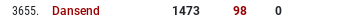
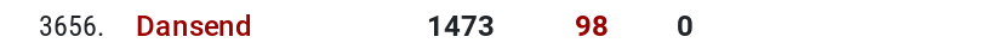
[12,4,100,18] 3655. Dansend -> [39,10,252,44] 3656. Dansend

